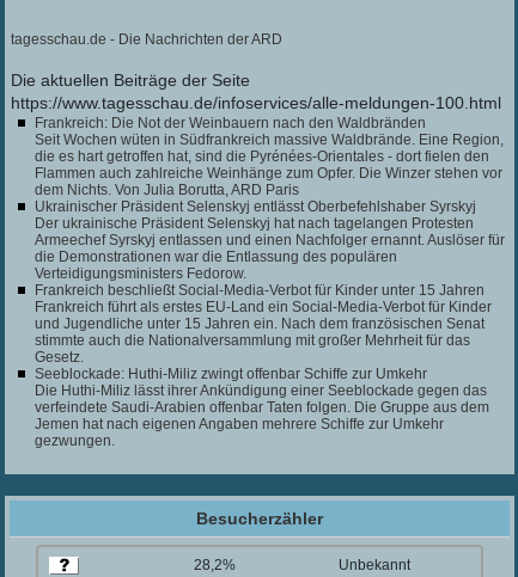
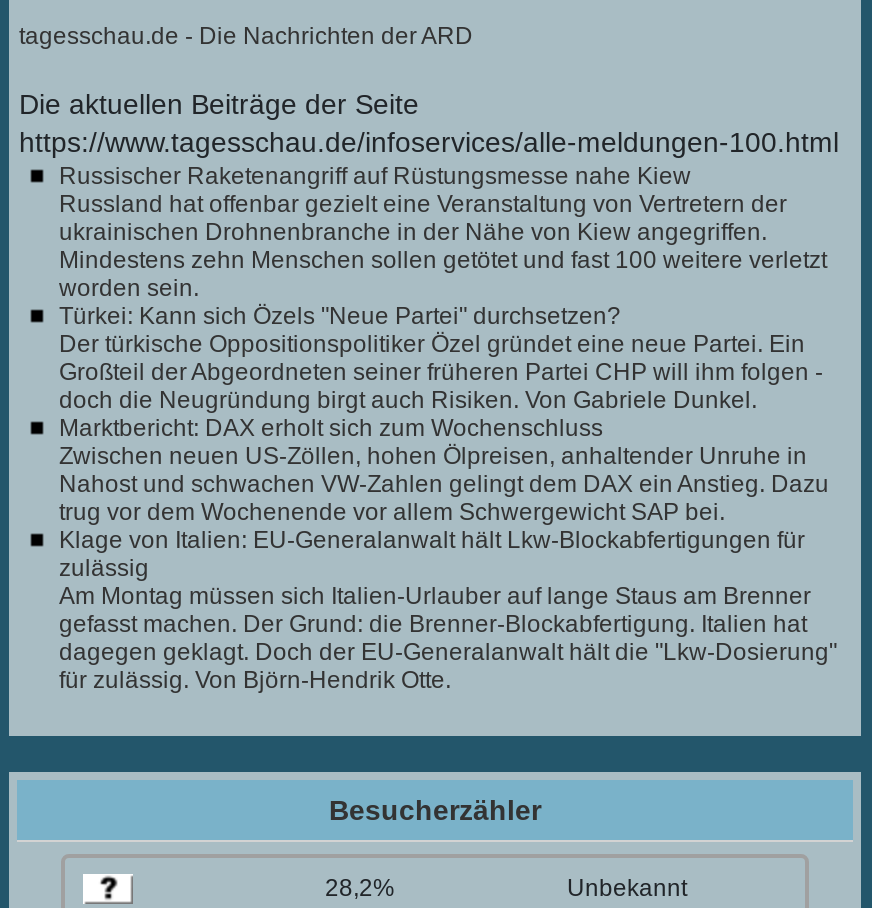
[35,115,505,449] Frankreich: Die Not der Weinbauern nach den Waldbränden | Seit Wochen wüten in Südfrankreich massive Waldbrände. Eine Region, | die es hart getroffen hat, sind die Pyrénées-Orientales - dort fielen den | Flammen auch zahlreiche Weinhänge zum Opfer. Die Winzer stehen vor | dem Nichts. Von Julia Borutta, ARD Paris | Ukrainischer Präsident Selenskyj entlässt Oberbefehlshaber Syrskyj | Der ukrainische Präsident Selenskyj hat nach tagelangen Protesten | Armeechef Syrskyj entlassen und einen Nachfolger ernannt. Auslöser für | die Demonstrationen war die Entlassung des populären | Verteidigungsministers Fedorow. | Frankreich beschließt Social-Media-Verbot für Kinder unter 15 Jahren | Frankreich führt als erstes EU-Land ein Social-Media-Verbot für Kinder | und Jugendliche unter 15 Jahren ein. Nach dem französischen Senat | stimmte auch die Nationalversammlung mit großer Mehrheit für das | Gesetz. | Seeblockade: Huthi-Miliz zwingt offenbar Schiffe zur Umkehr | Die Huthi-Miliz lässt ihrer Ankündigung einer Seeblockade gegen das | verfeindete Saudi-Arabien offenbar Taten folgen. Die Gruppe aus dem | Jemen hat nach eigenen Angaben mehrere Schiffe zur Umkehr | gezwungen. -> [59,162,837,694] Russischer Raketenangriff auf Rüstungsmesse nahe Kiew | Russland hat offenbar gezielt eine Veranstaltung von Vertretern der | ukrainischen Drohnenbranche in der Nähe von Kiew angegriffen. | Mindestens zehn Menschen sollen getötet und fast 100 weitere verletzt | worden sein. | Türkei: Kann sich Özels "Neue Partei" durchsetzen? | Der türkische Oppositionspolitiker Özel gründet eine neue Partei. Ein | Großteil der Abgeordneten seiner früheren Partei CHP will ihm folgen - | doch die Neugründung birgt auch Risiken. Von Gabriele Dunkel. | Marktbericht: DAX erholt sich zum Wochenschluss | Zwischen neuen US-Zöllen, hohen Ölpreisen, anhaltender Unruhe in | Nahost und schwachen VW-Zahlen gelingt dem DAX ein Anstieg. Dazu | trug vor dem Wochenende vor allem Schwergewicht SAP bei. | Klage von Italien: EU-Generalanwalt hält Lkw-Blockabfertigungen für | zulässig | Am Montag müssen sich Italien-Urlauber auf lange Staus am Brenner | gefasst machen. Der Grund: die Brenner-Blockabfertigung. Italien hat | dagegen geklagt. Doch der EU-Generalanwalt hält die "Lkw-Dosierung" | für zulässig. Von Björn-Hendrik Otte.

